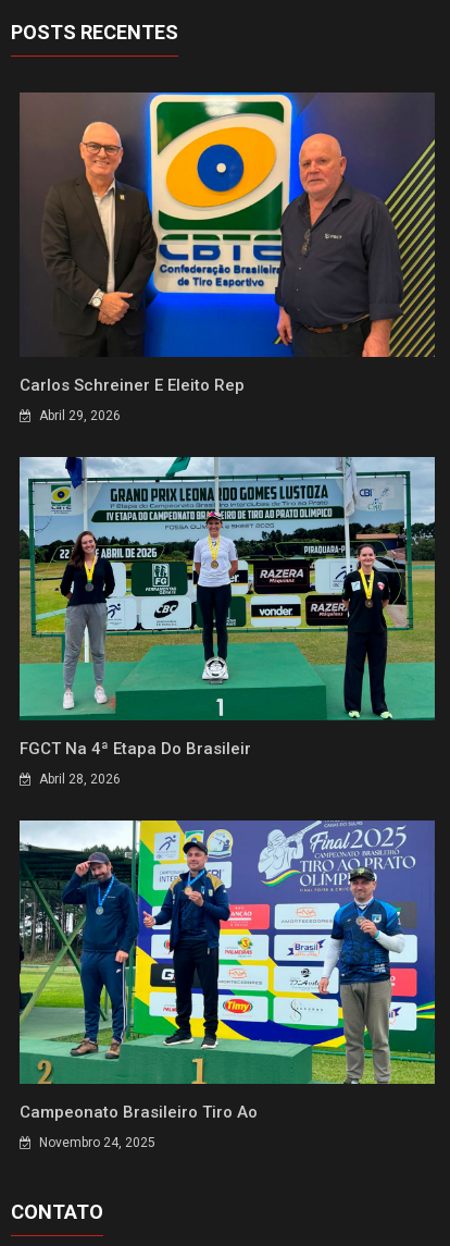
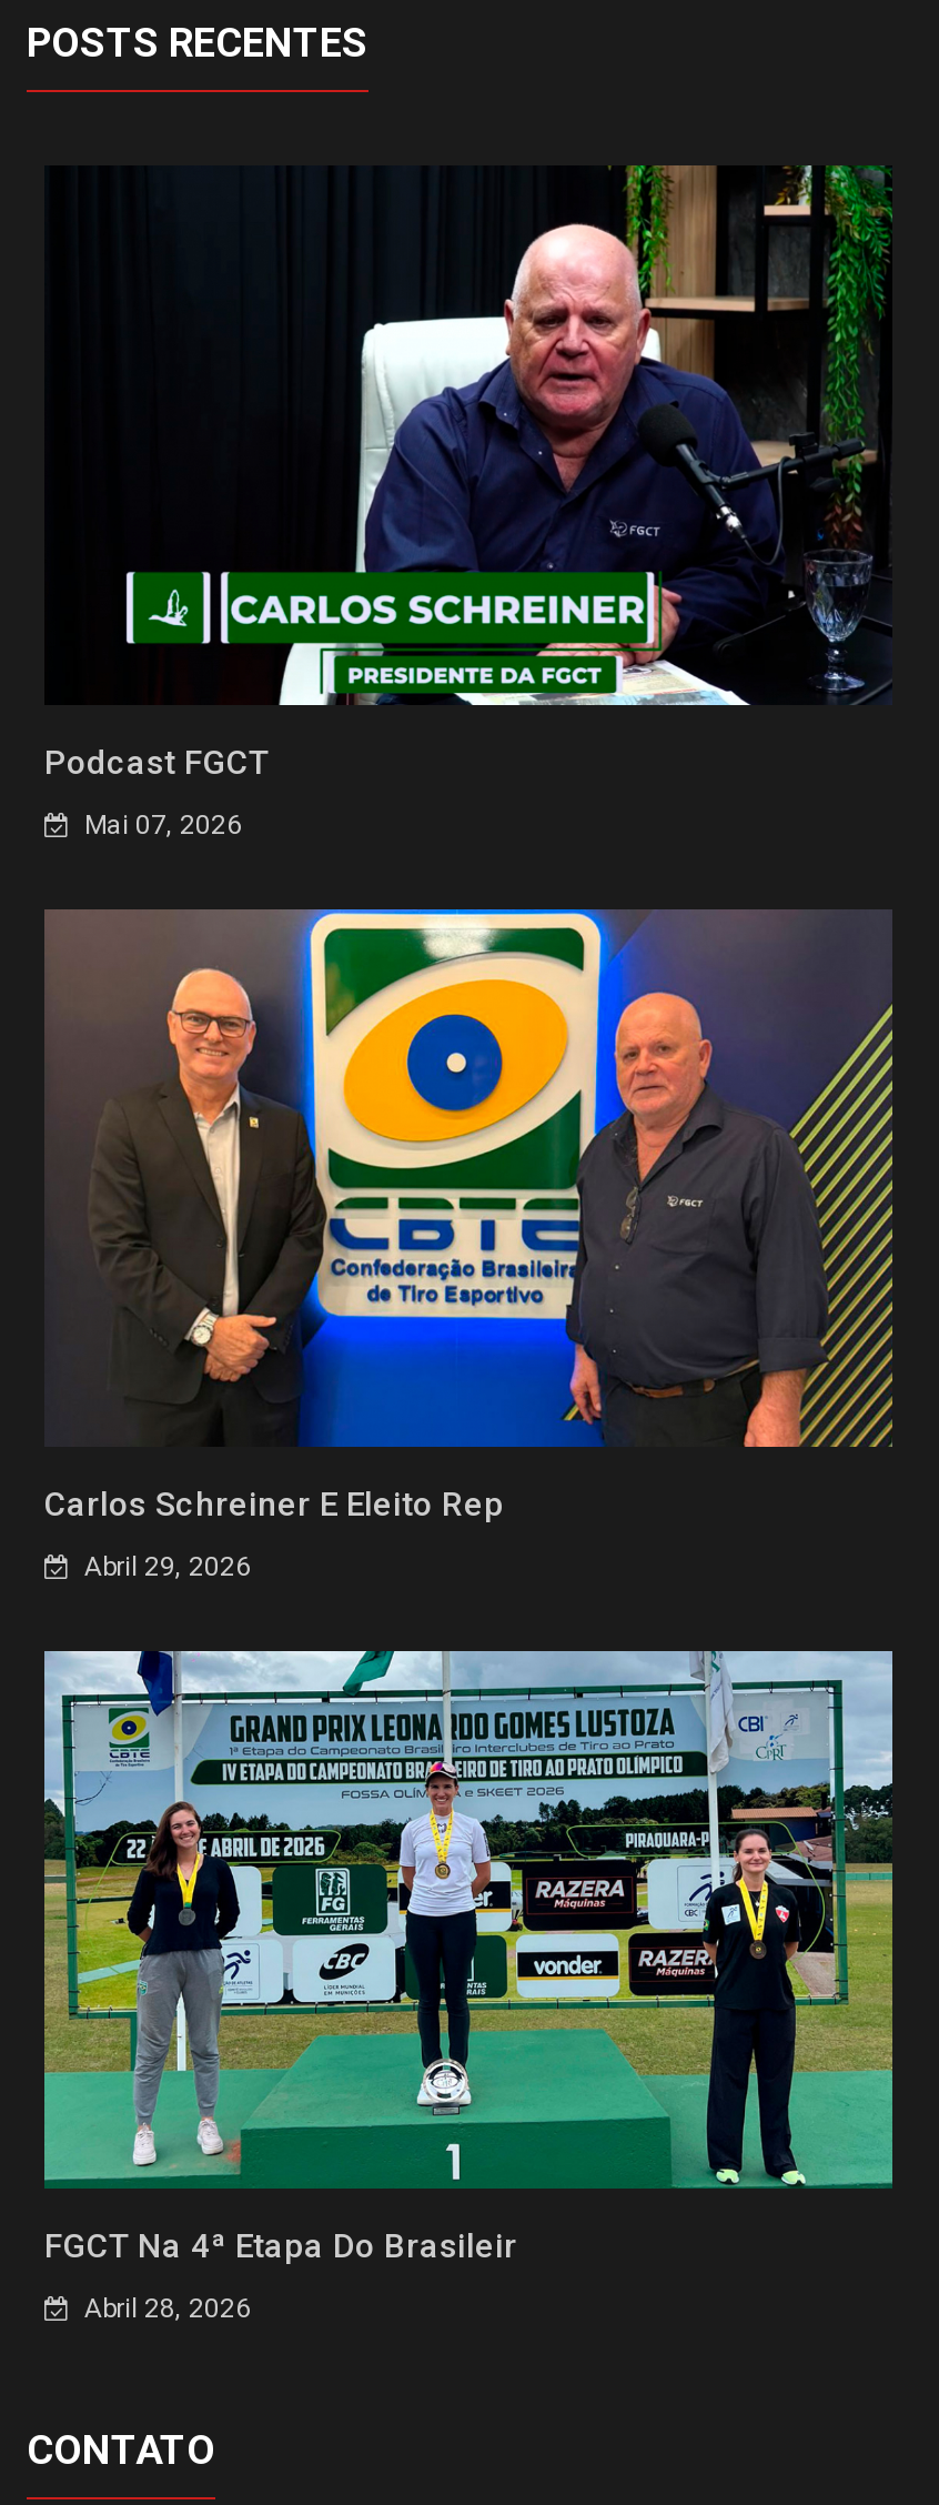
none -> [44,165,892,840] [image] | Podcast FGCT | Mai 07, 2026
moved [20,92,437,787] -> [44,907,897,2324]: [image] | Carlos Schreiner É Eleito Rep | Abril 29, 2026 | FGCT Na 4ª Etapa Do Brasileir | Abril 28, 2026
[18,819,436,1150] [image] | Campeonato Brasileiro Tiro Ao | Novembro 24, 2025 -> none

